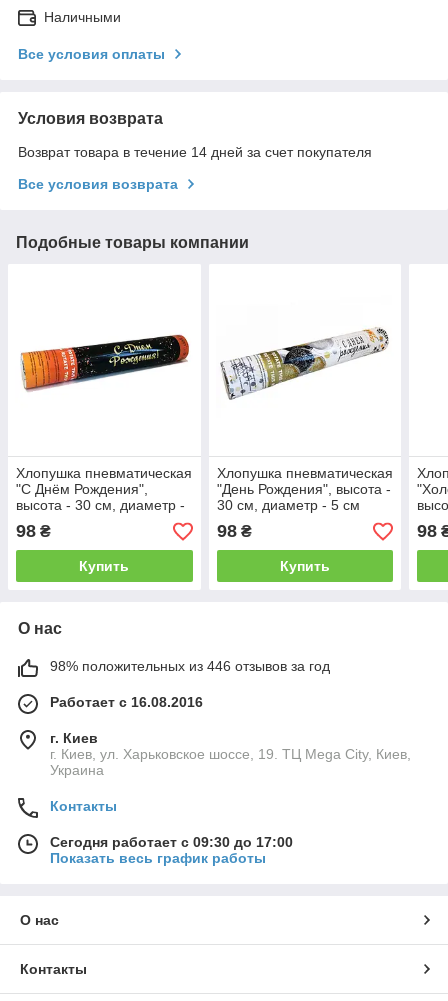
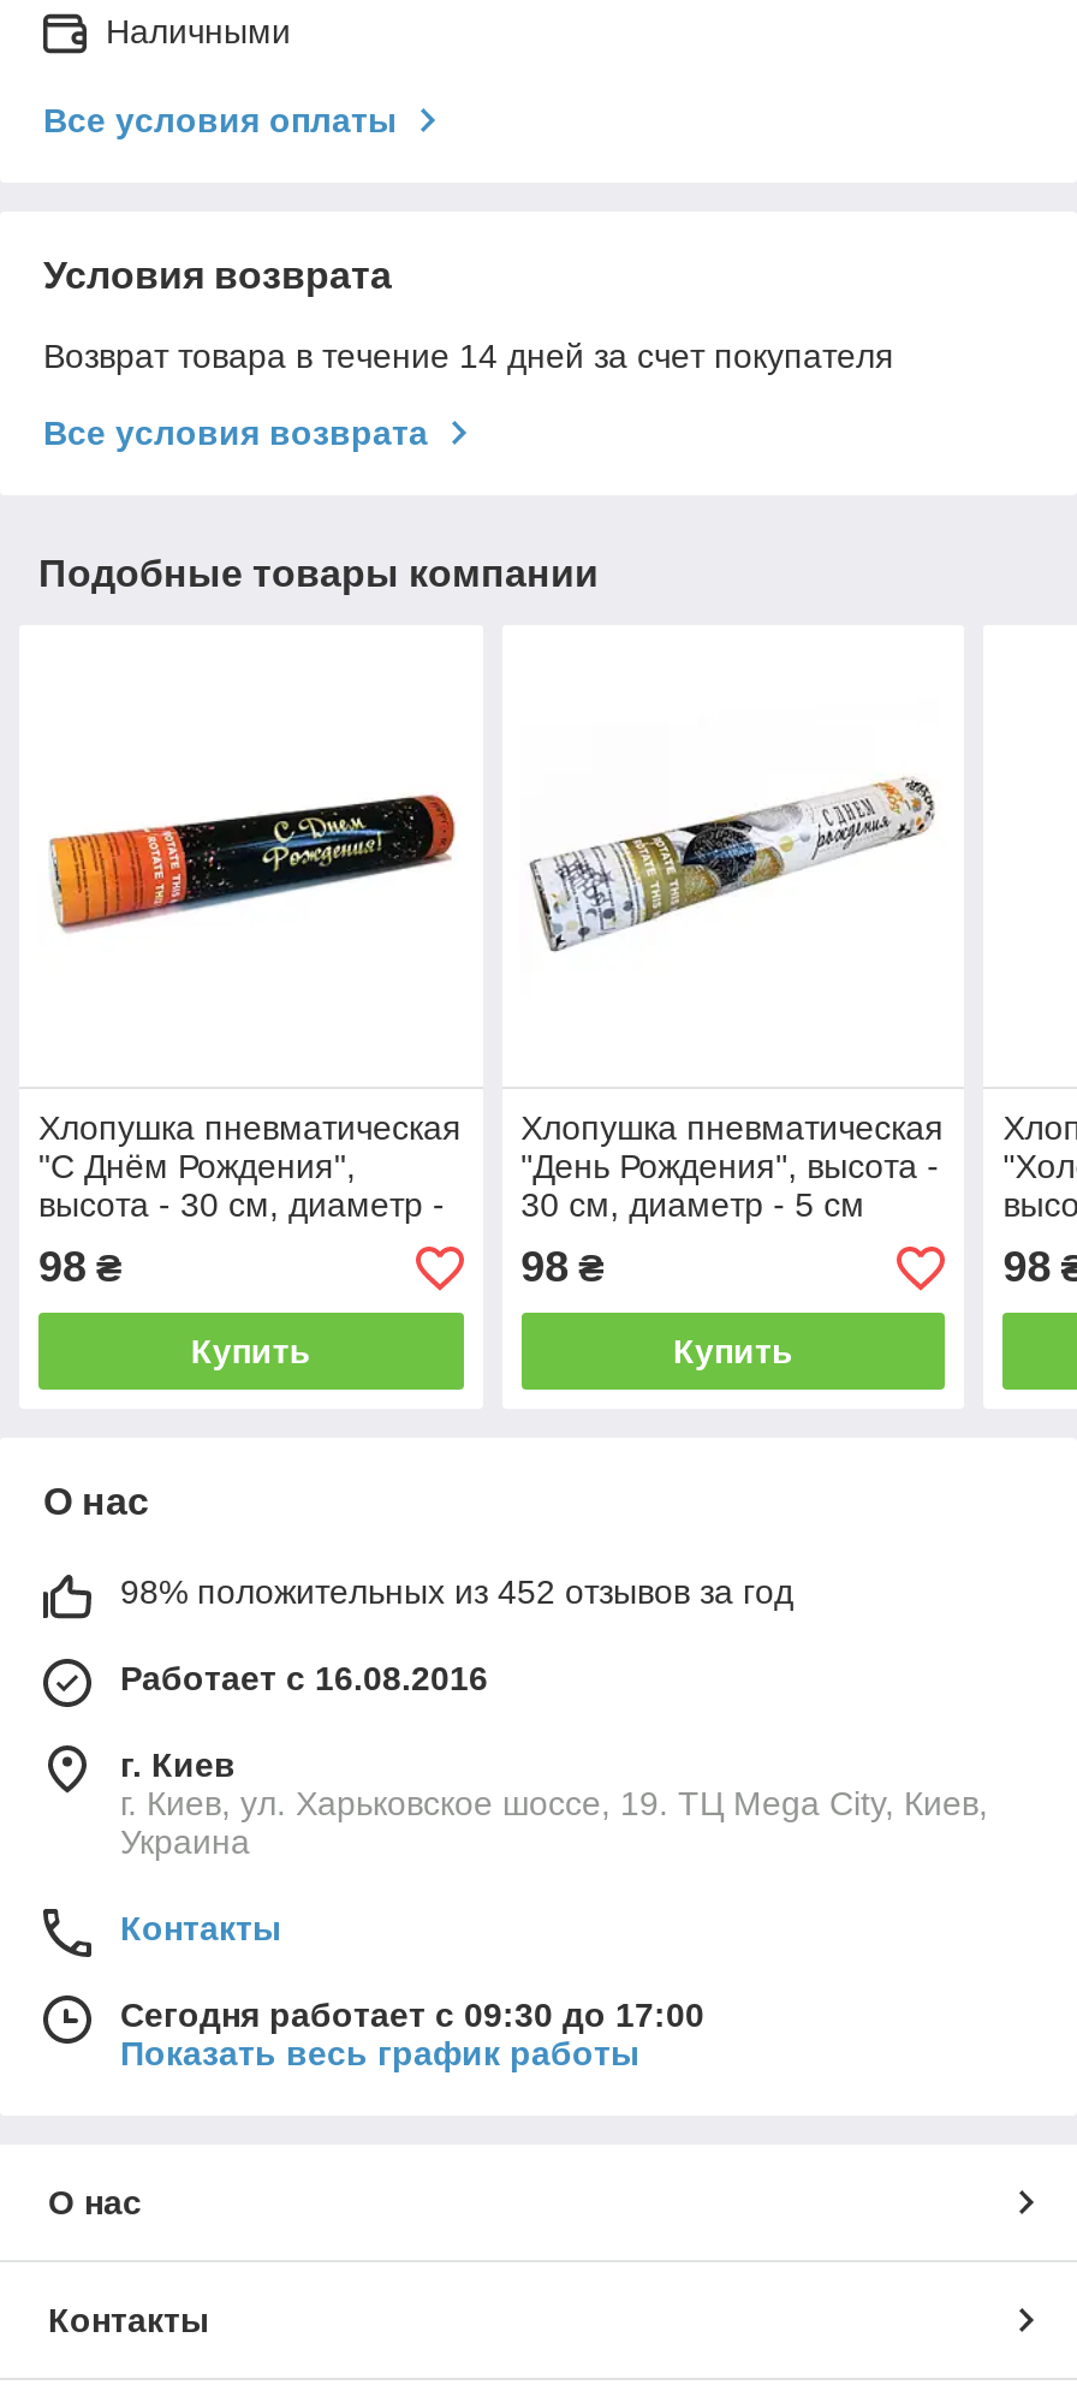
[50,658,330,674] 98% положительных из 446 отзывов за год -> [120,1573,793,1612] 98% положительных из 452 отзывов за год

